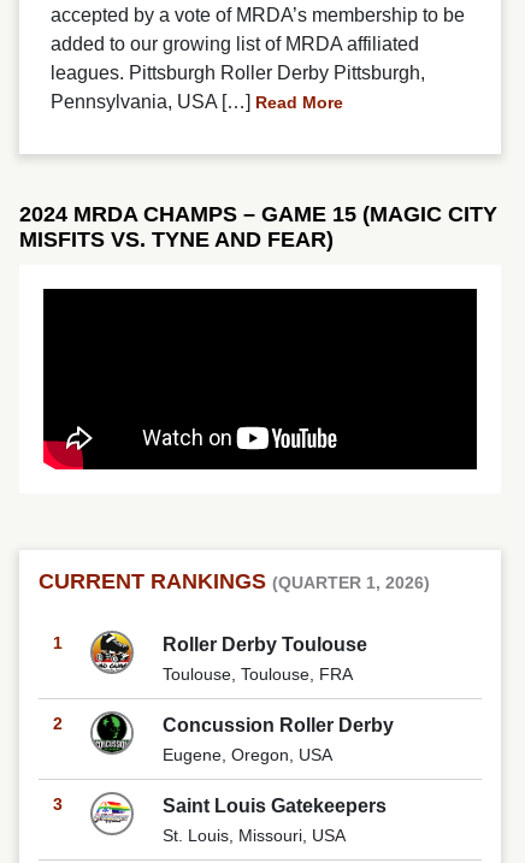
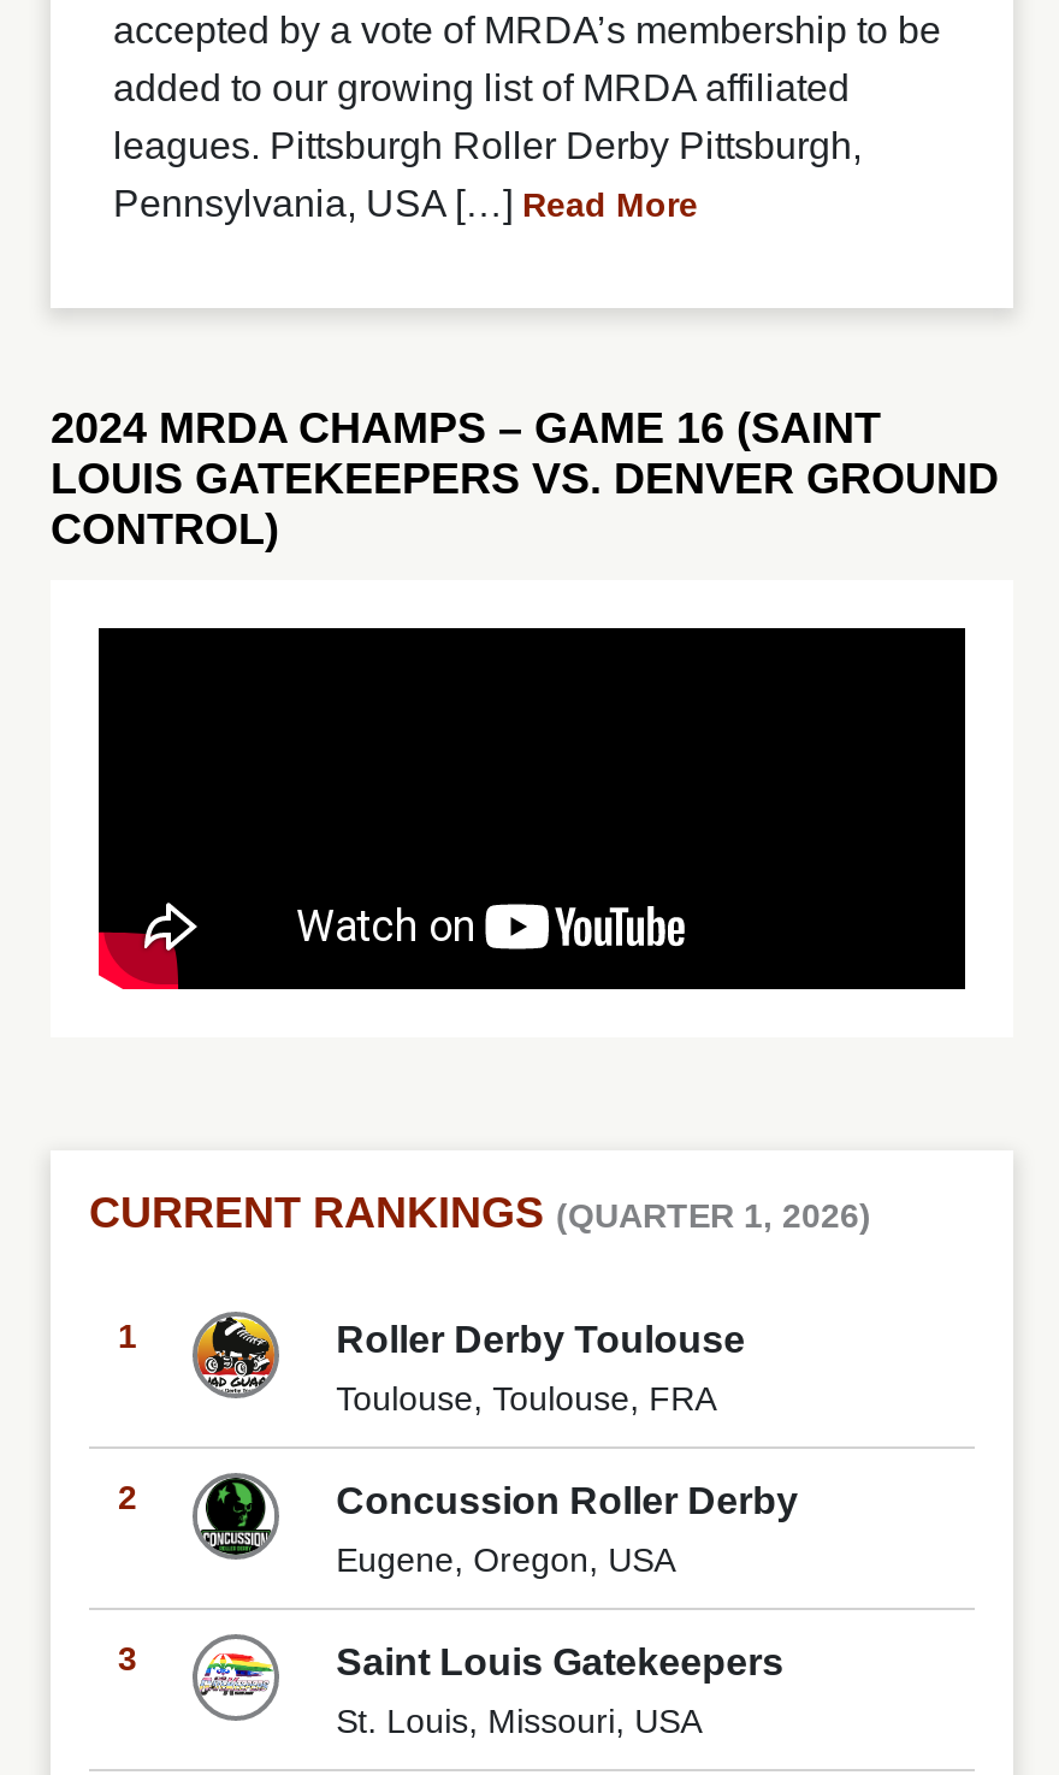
[19,202,497,252] 2024 MRDA CHAMPS – GAME 15 (MAGIC CITY | MISFITS VS. TYNE AND FEAR) -> [51,404,999,554] 2024 MRDA CHAMPS – GAME 16 (SAINT | LOUIS GATEKEEPERS VS. DENVER GROUND | CONTROL)

